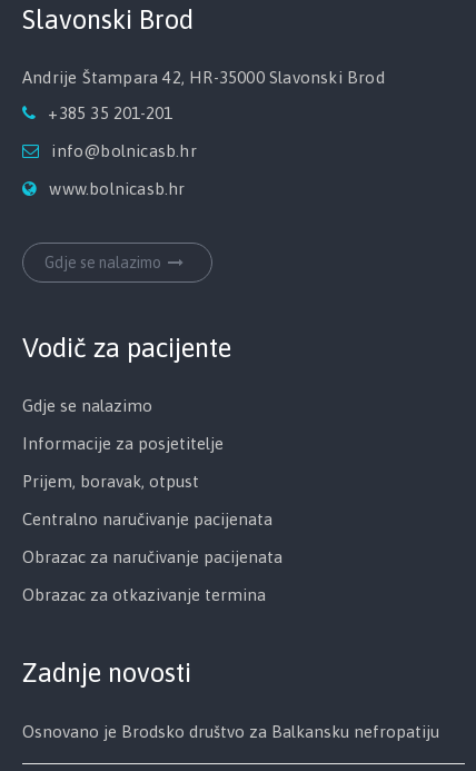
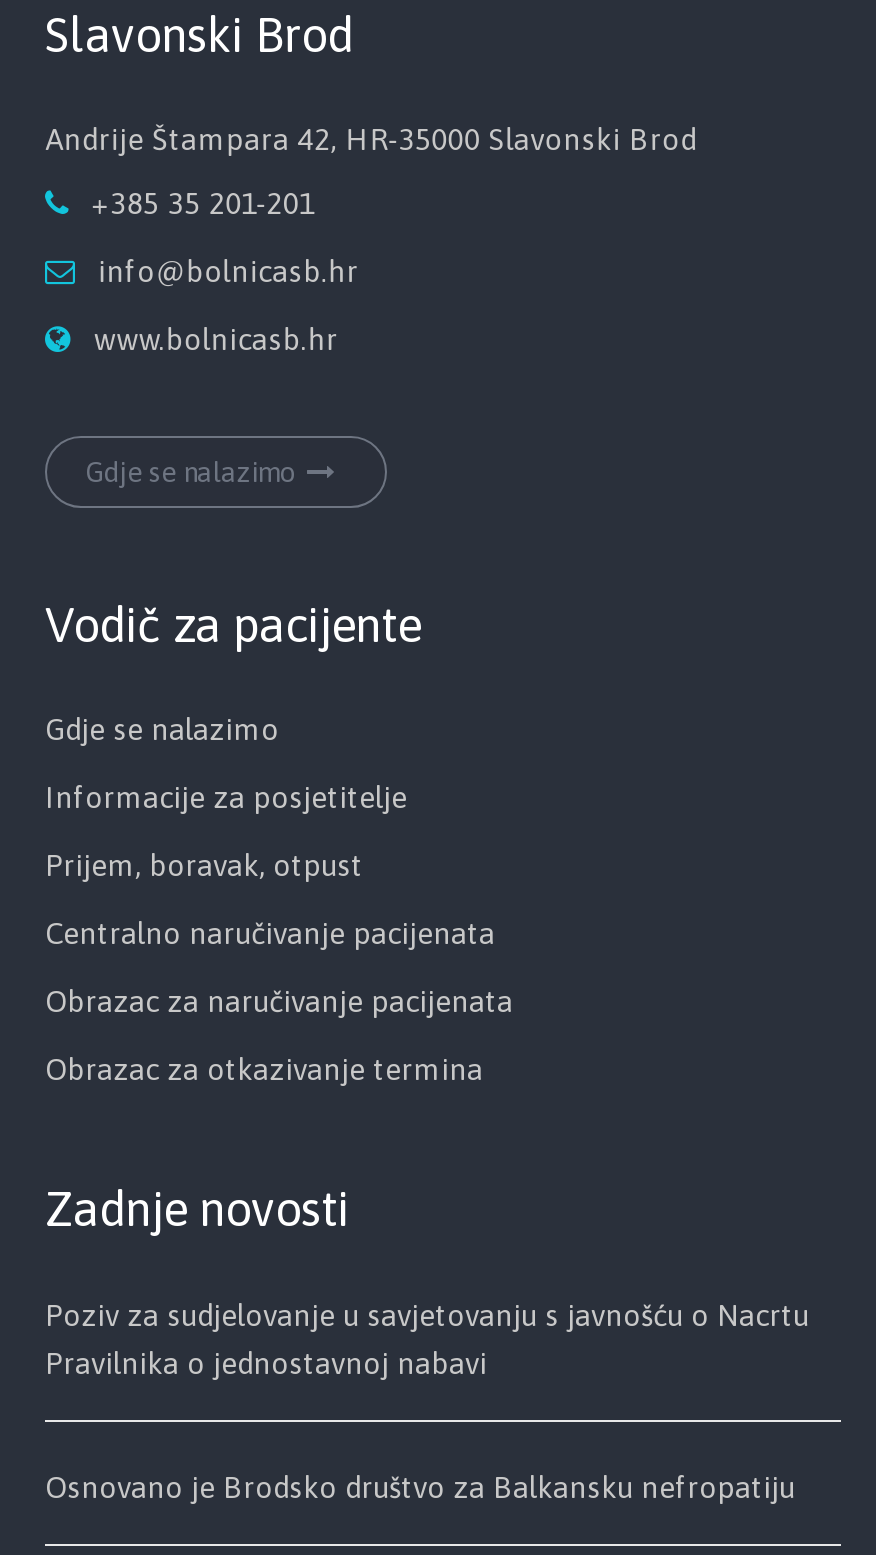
none -> [45,1298,809,1380] Poziv za sudjelovanje u savjetovanju s javnošću o Nacrtu | Pravilnika o jednostavnoj nabavi

